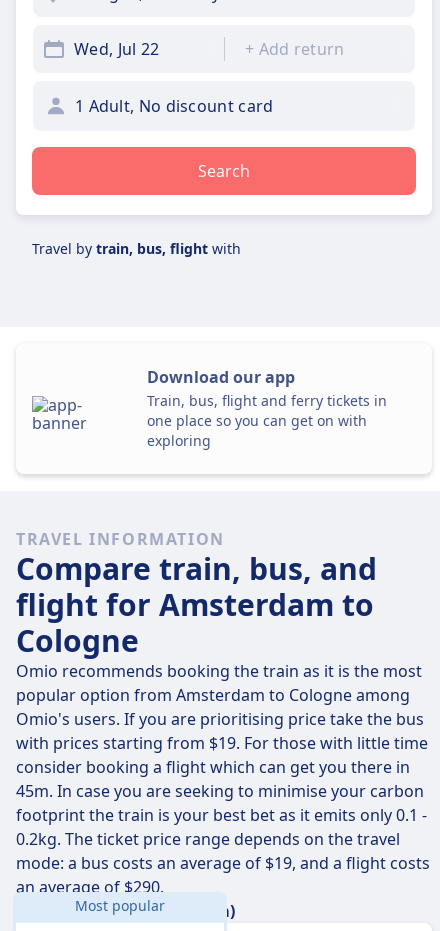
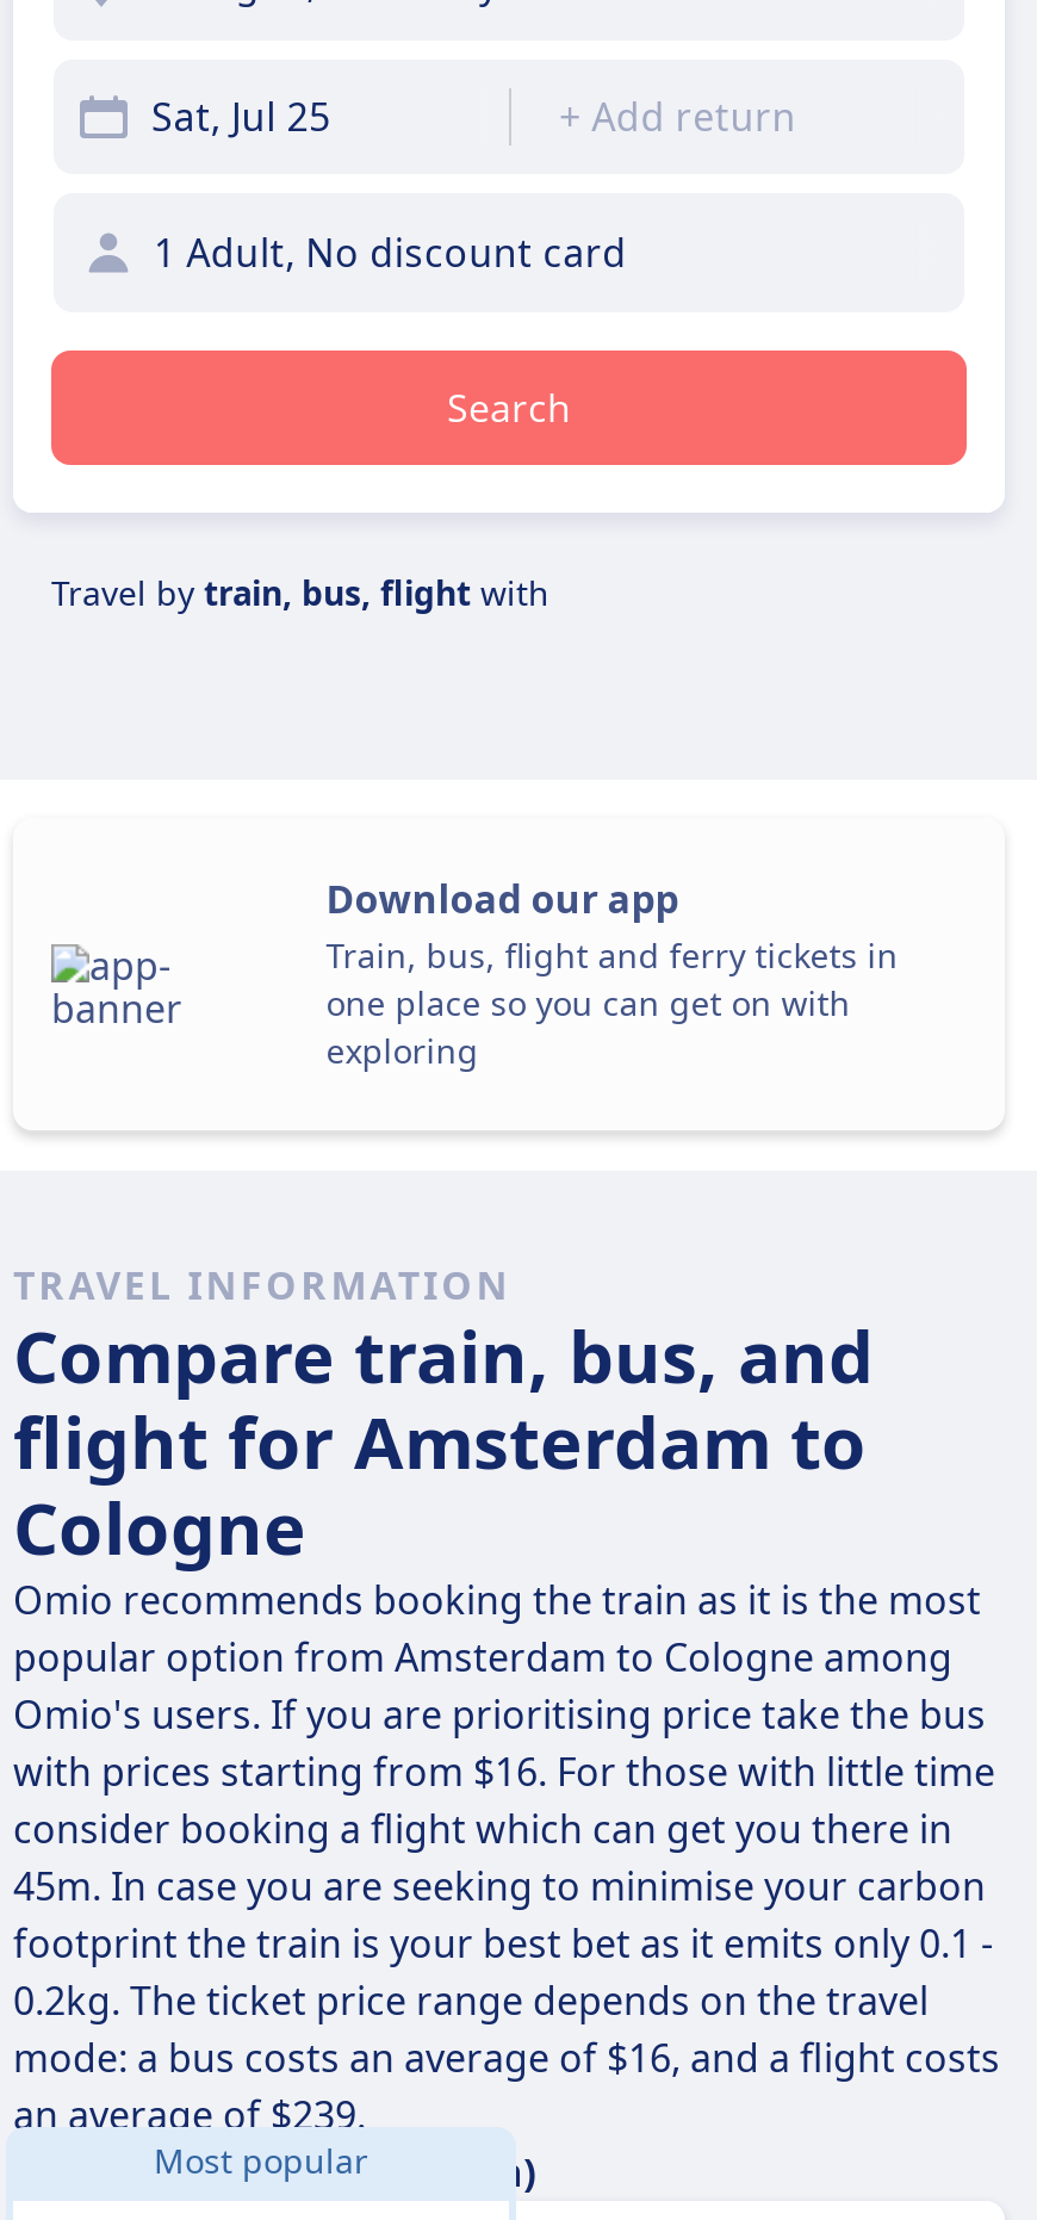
[74,38,159,60] Wed, Jul 22 -> [151,91,331,143] Sat, Jul 25
[16,732,428,754] with prices starting from $19. For those with little time -> [13,1745,995,1798] with prices starting from $16. For those with little time
[16,852,430,874] mode: a bus costs an average of $19, and a flight costs -> [13,2032,1000,2084] mode: a bus costs an average of $16, and a flight costs
[16,876,164,898] an average of $290. -> [13,2089,366,2141] an average of $239.

